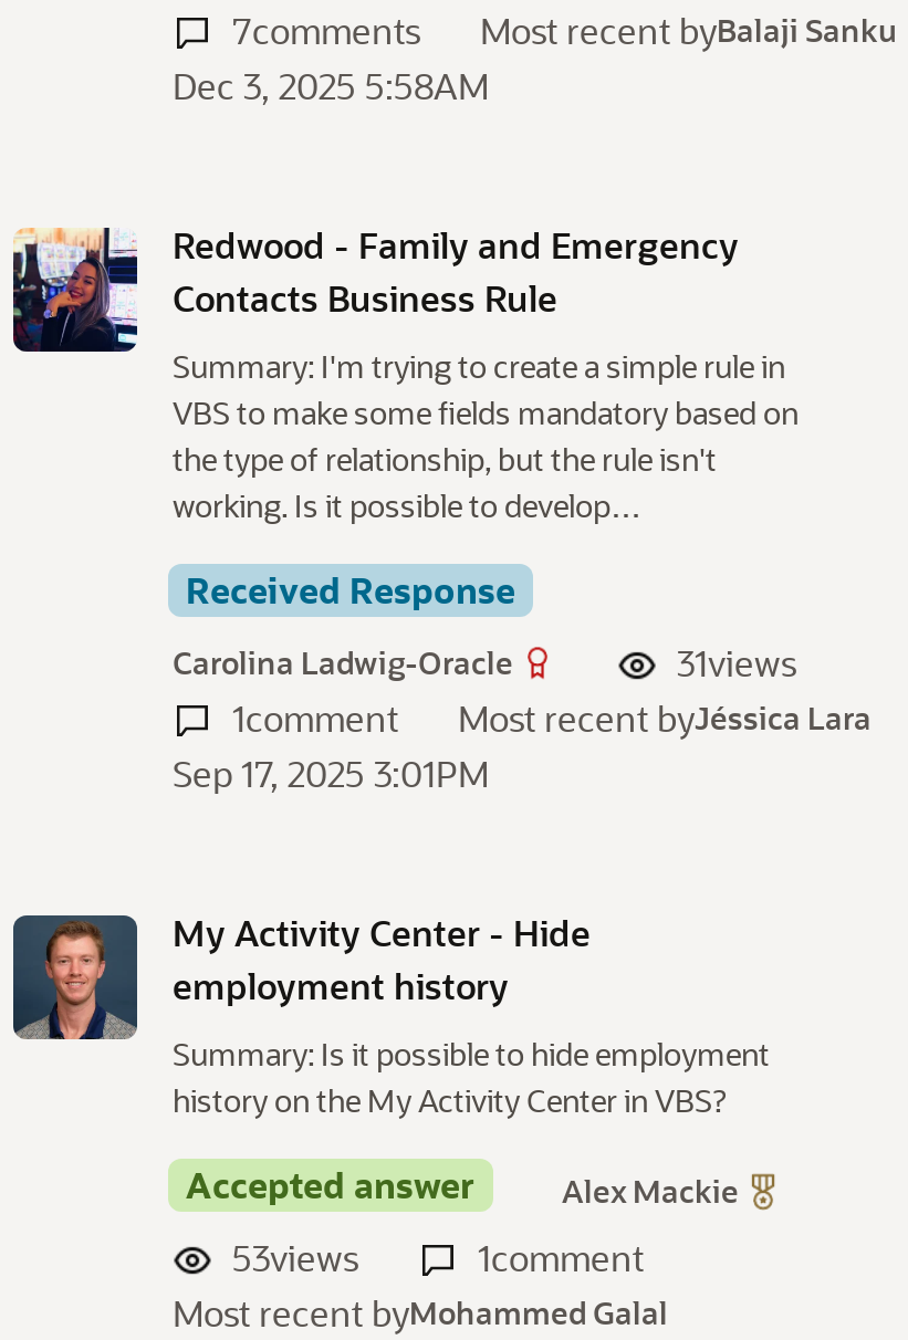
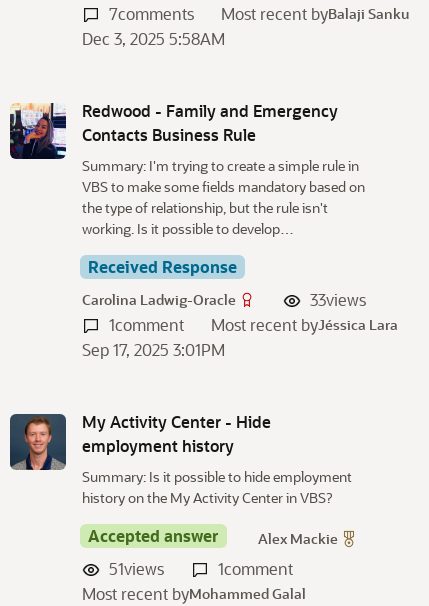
[677,638,796,684] 31views -> [310,288,366,309] 33views
[232,1233,358,1279] 53views -> [109,557,164,578] 51views

